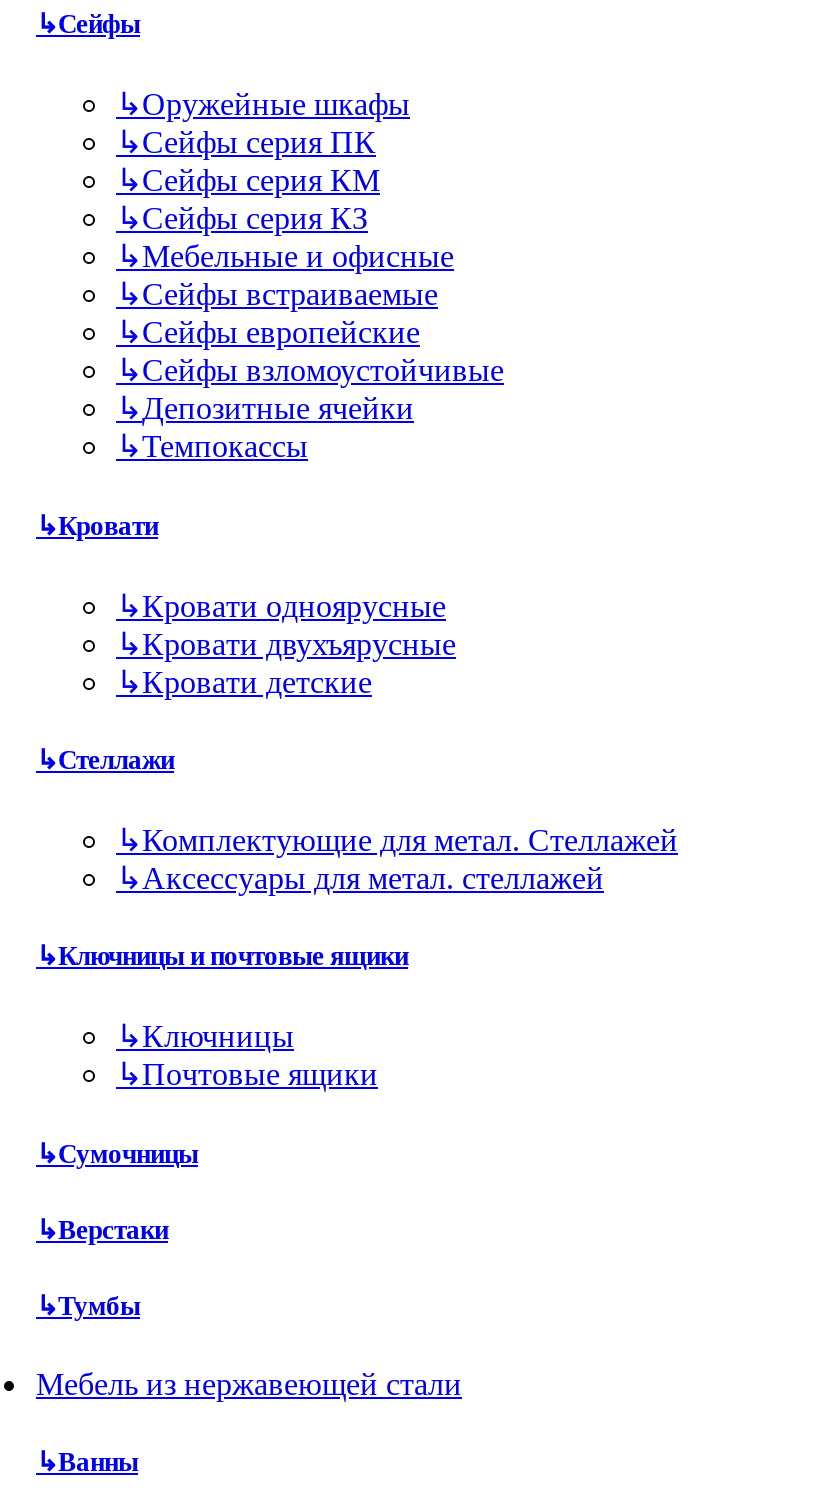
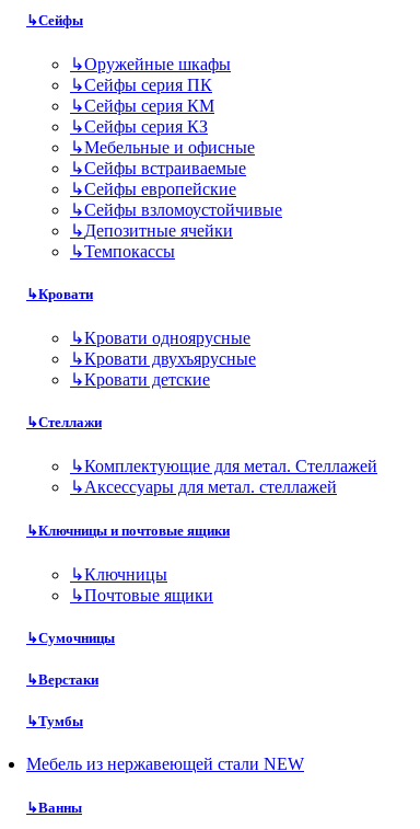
[36,1367,462,1401] Мебель из нержавеющей стали -> [26,755,304,774] Мебель из нержавеющей стали NEW

